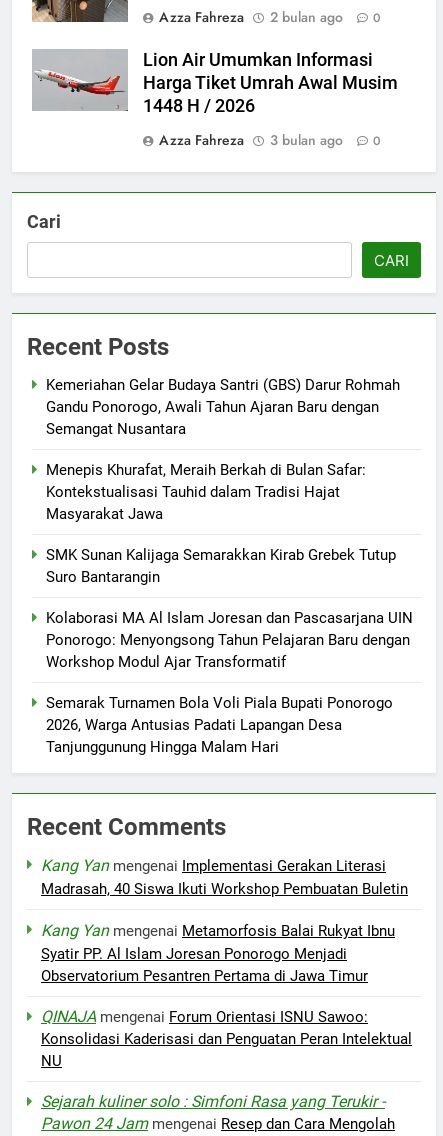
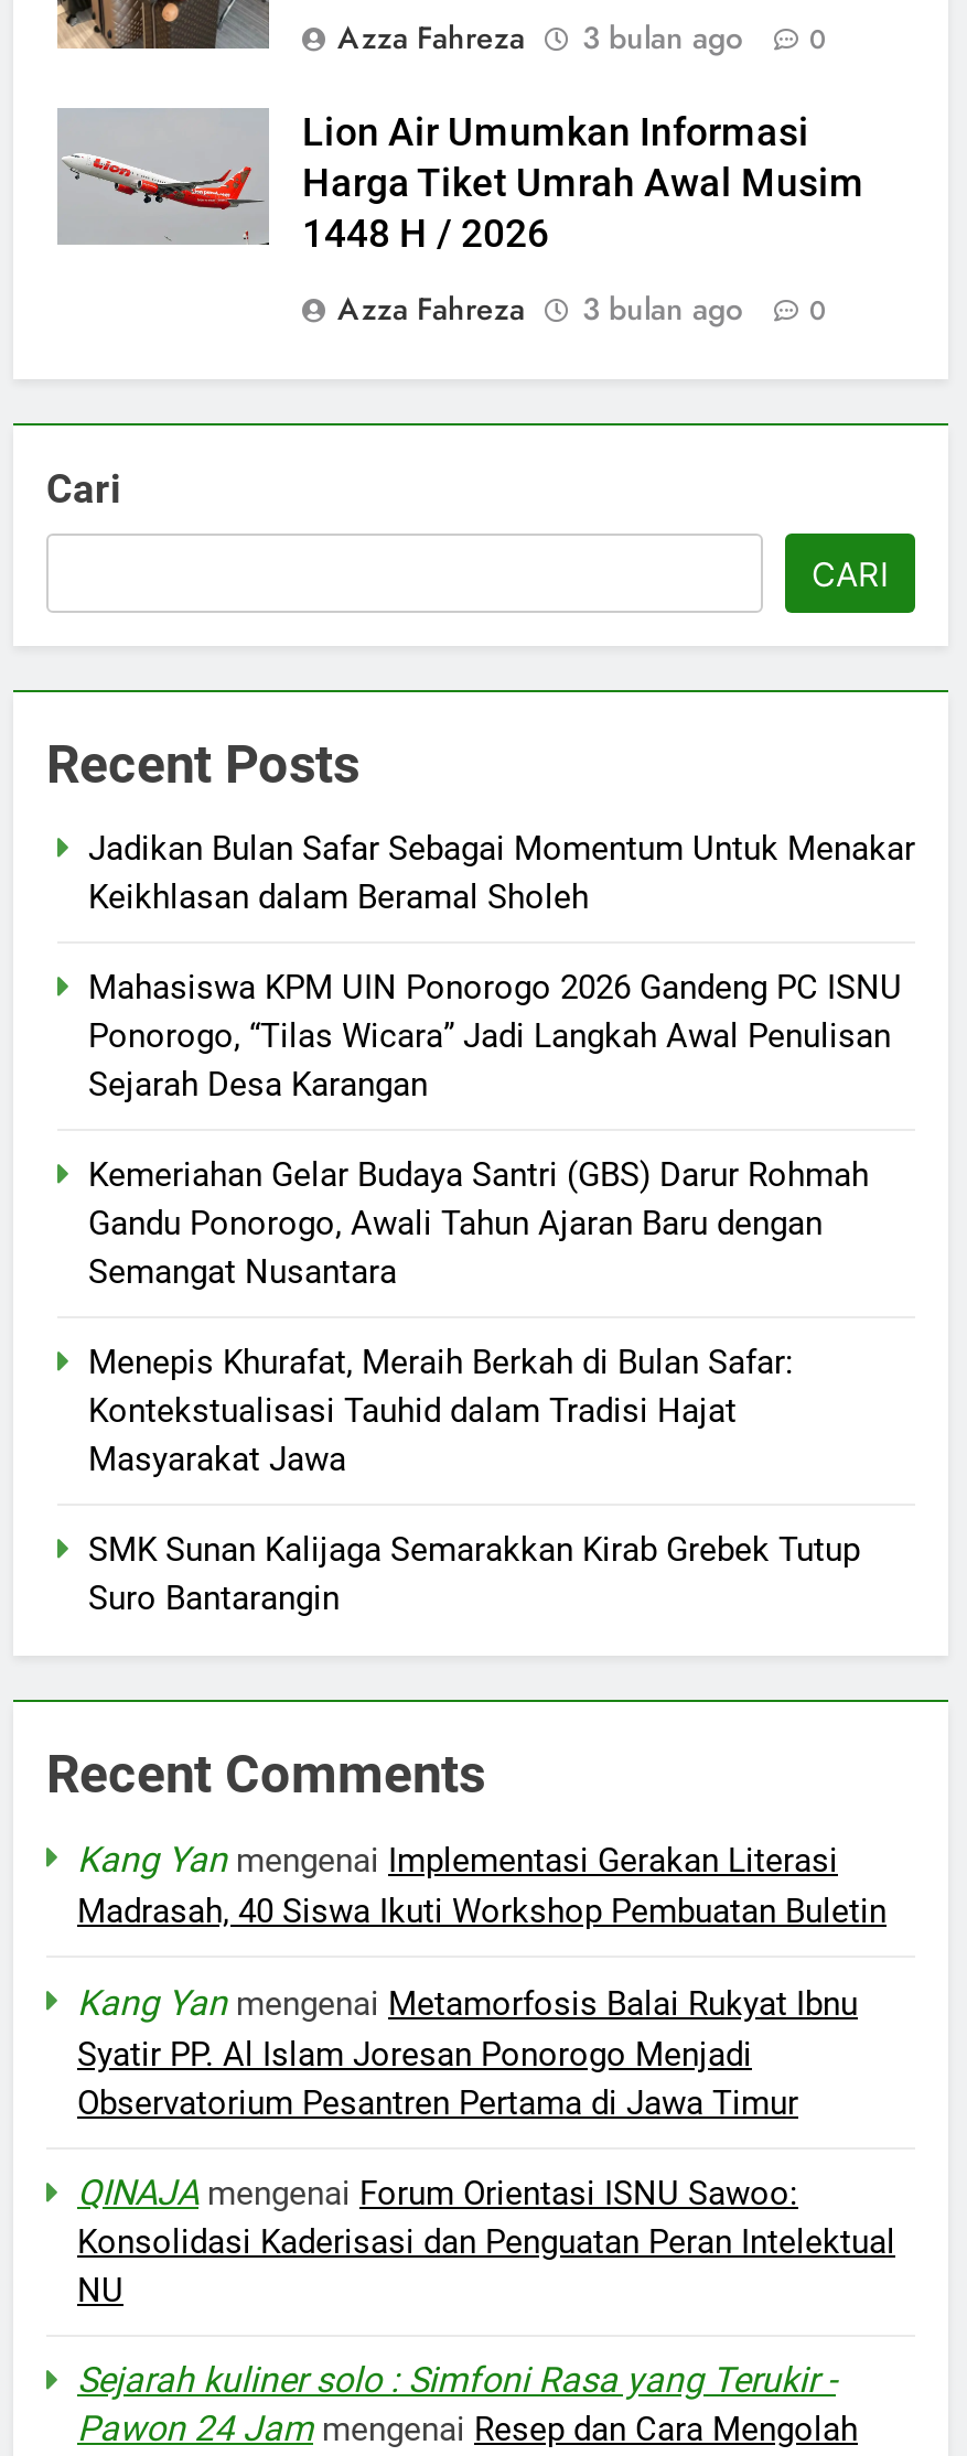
[159,7,381,27] Azza Fahreza 2 bulan ago 0 -> [337,16,827,60] Azza Fahreza 3 bulan ago 0
none -> [88,829,915,1105] Jadikan Bulan Safar Sebagai Momentum Untuk Menakar | Keikhlasan dalam Beramal Sholeh | Mahasiswa KPM UIN Ponorogo 2026 Gandeng PC ISNU | Ponorogo, “Tilas Wicara” Jadi Langkah Awal Penulisan | Sejarah Desa Karangan
moved [46,376,400,586] -> [88,1155,869,1618]: Kemeriahan Gelar Budaya Santri (GBS) Darur Rohmah | Gandu Ponorogo, Awali Tahun Ajaran Baru dengan | Semangat Nusantara | Menepis Khurafat, Meraih Berkah di Bulan Safar: | Kontekstualisasi Tauhid dalam Tradisi Hajat | Masyarakat Jawa | SMK Sunan Kalijaga Semarakkan Kirab Grebek Tutup | Suro Bantarangin
[46,609,413,756] Kolaborasi MA Al Islam Joresan dan Pascasarjana UIN | Ponorogo: Menyongsong Tahun Pelajaran Baru dengan | Workshop Modul Ajar Transformatif | Semarak Turnamen Bola Voli Piala Bupati Ponorogo | 2026, Warga Antusias Padati Lapangan Desa | Tanjunggunung Hingga Malam Hari -> none

